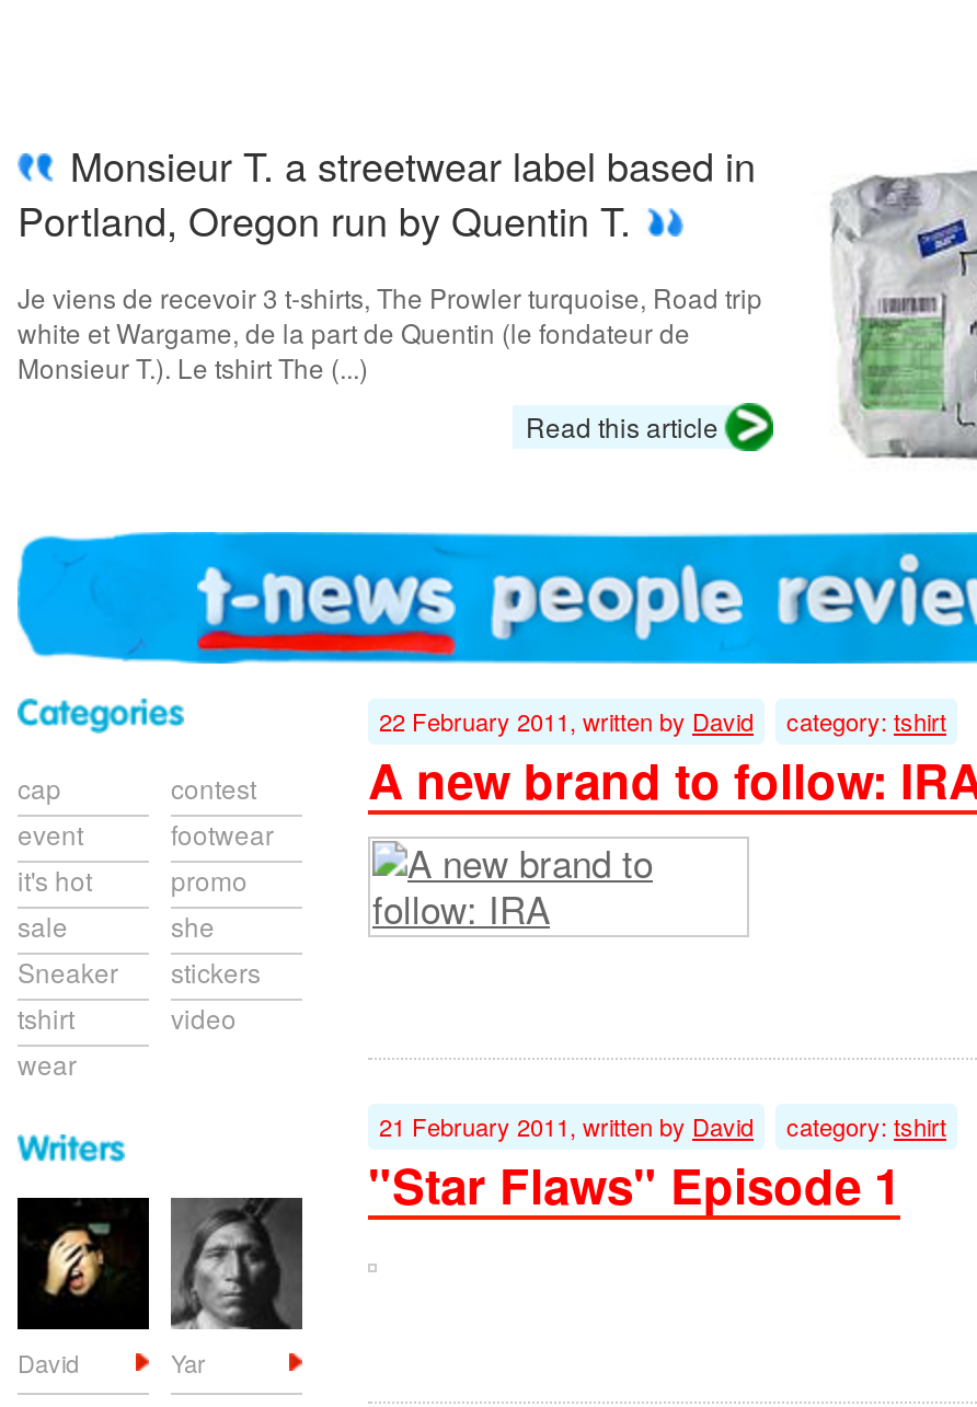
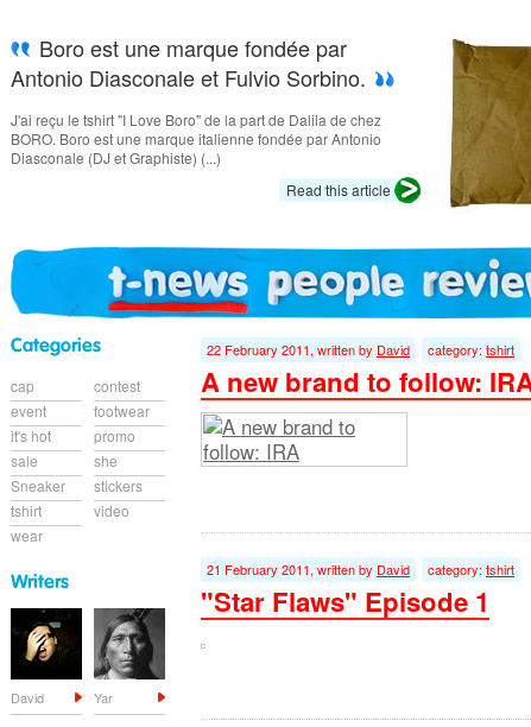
[18,136,756,247] Monsieur T. a streetwear label based in | Portland, Oregon run by Quentin T. -> [11,32,372,93] Boro est une marque fondée par | Antonio Diasconale et Fulvio Sorbino.
[828,149,970,462] [image] -> [449,38,527,209] [image]
[18,278,762,385] Je viens de recevoir 3 t-shirts, The Prowler turquoise, Road trip | white et Wargame, de la part de Quentin (le fondateur de | Monsieur T.). Le tshirt The (...) -> [11,109,381,167] J'ai reçu le tshirt "I Love Boro" de la part de Dalila de chez | BORO. Boro est une marque italienne fondée par Antonio | Diasconale (DJ et Graphiste) (...)

